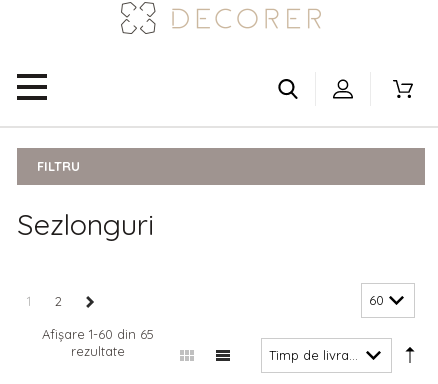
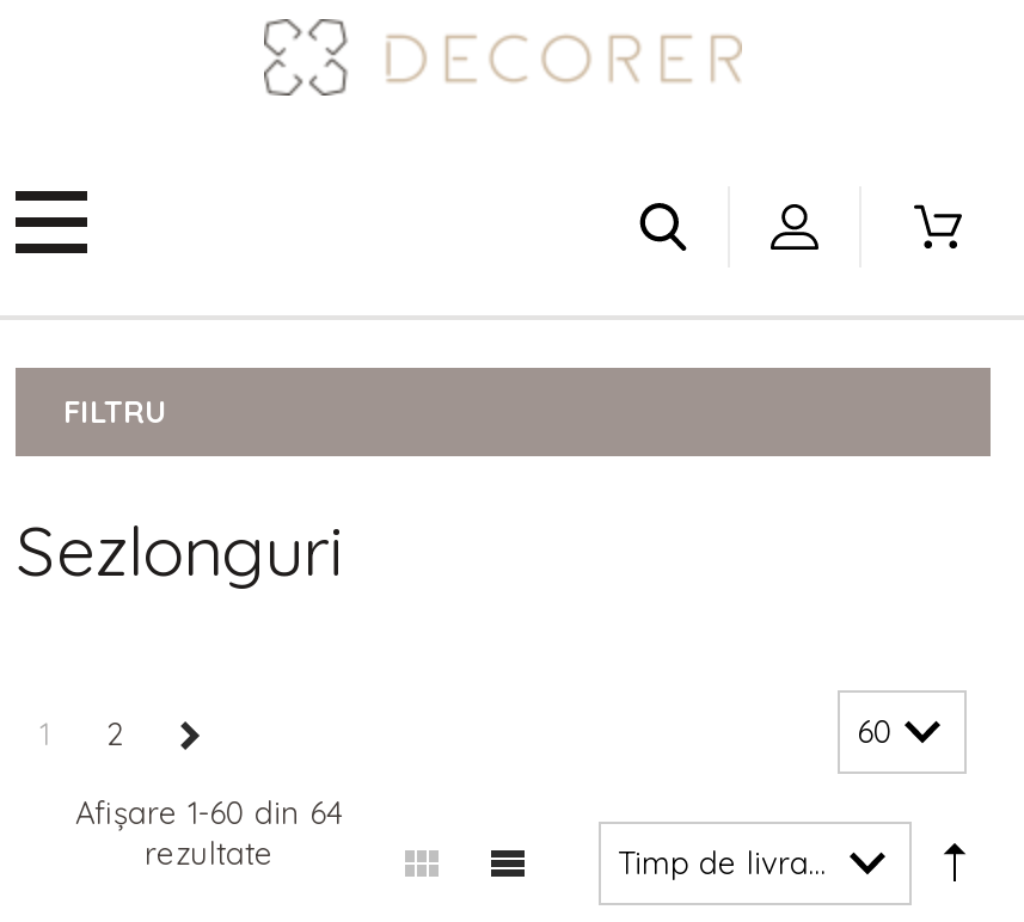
[42,326,154,342] Afișare 1-60 din 65 -> [75,793,343,831] Afișare 1-60 din 64

